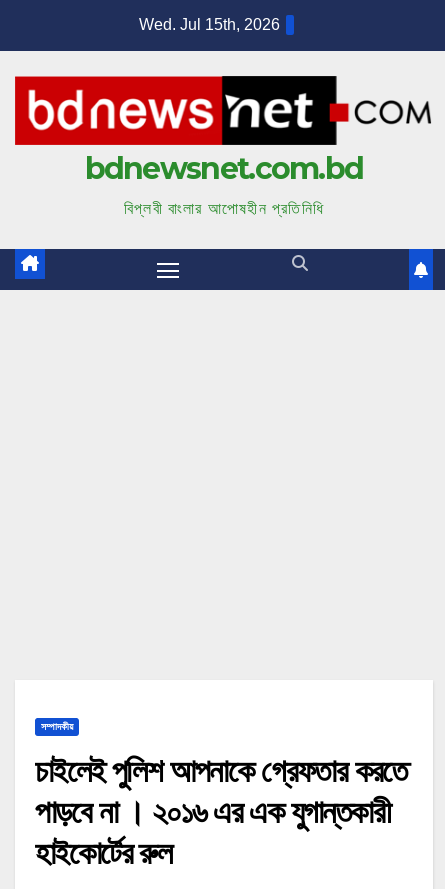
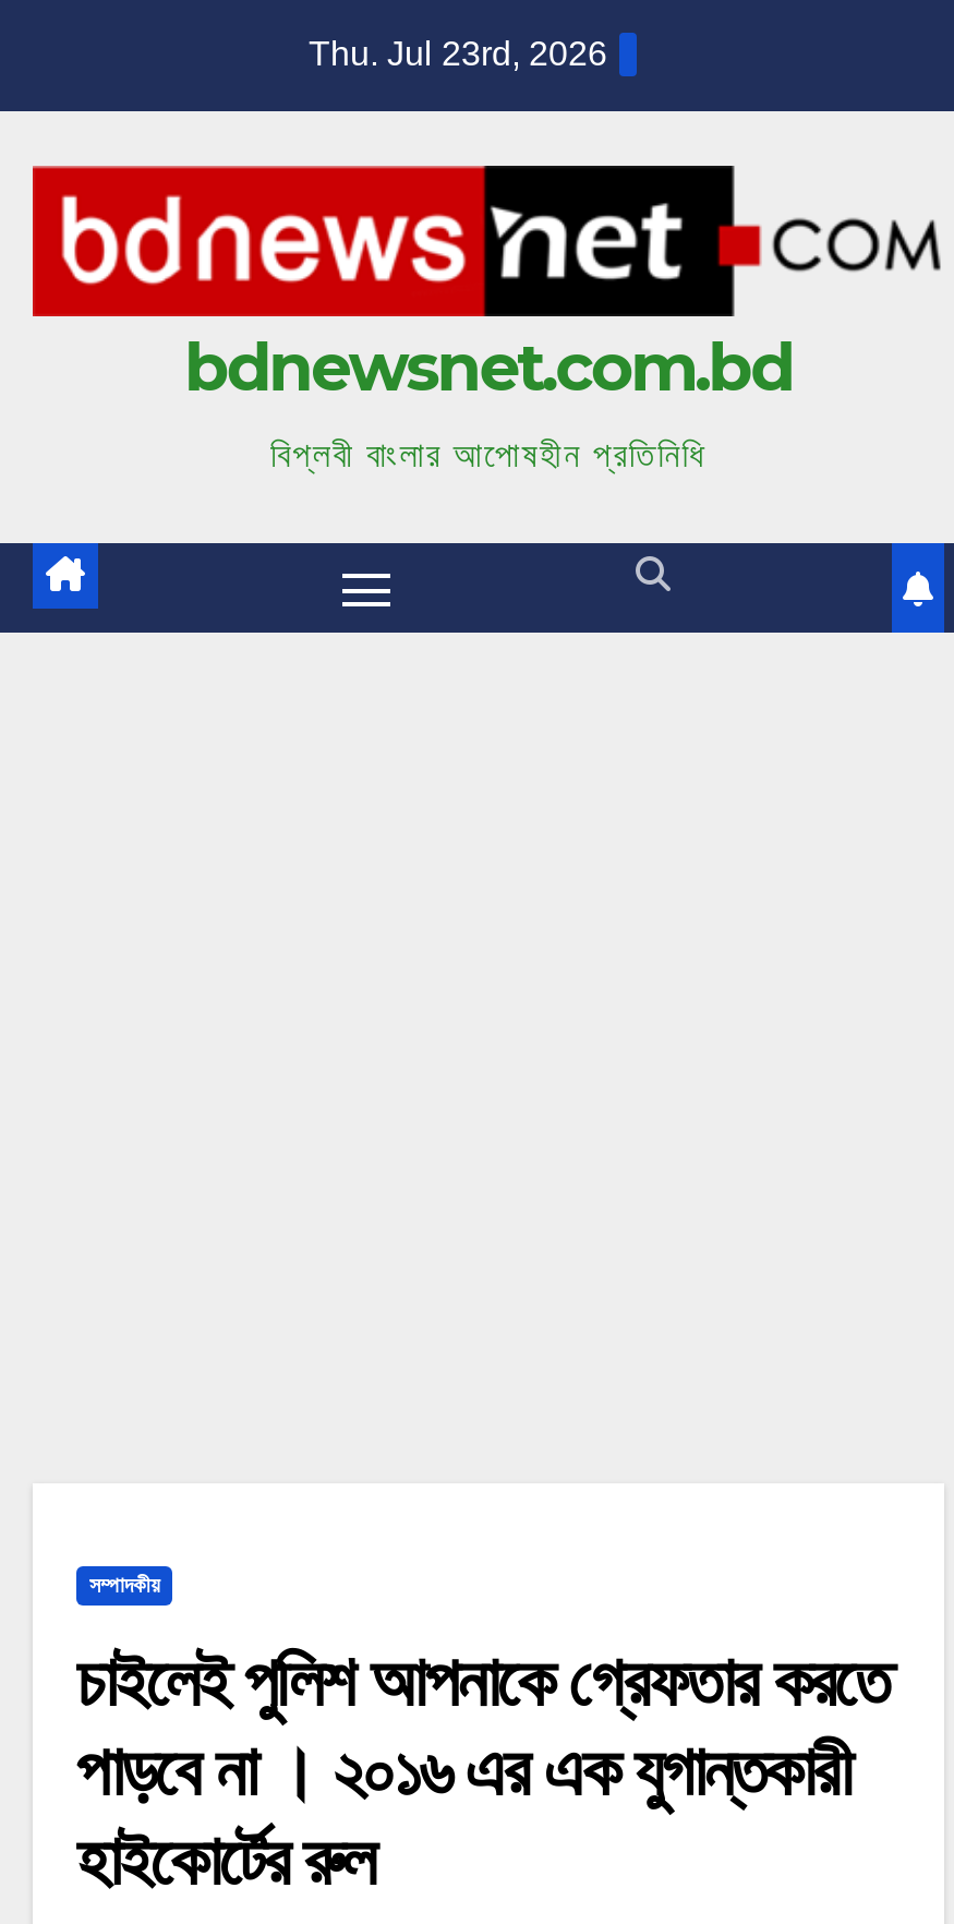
[139,16,280,33] Wed. Jul 15th, 2026 -> [309,35,607,72] Thu. Jul 23rd, 2026

